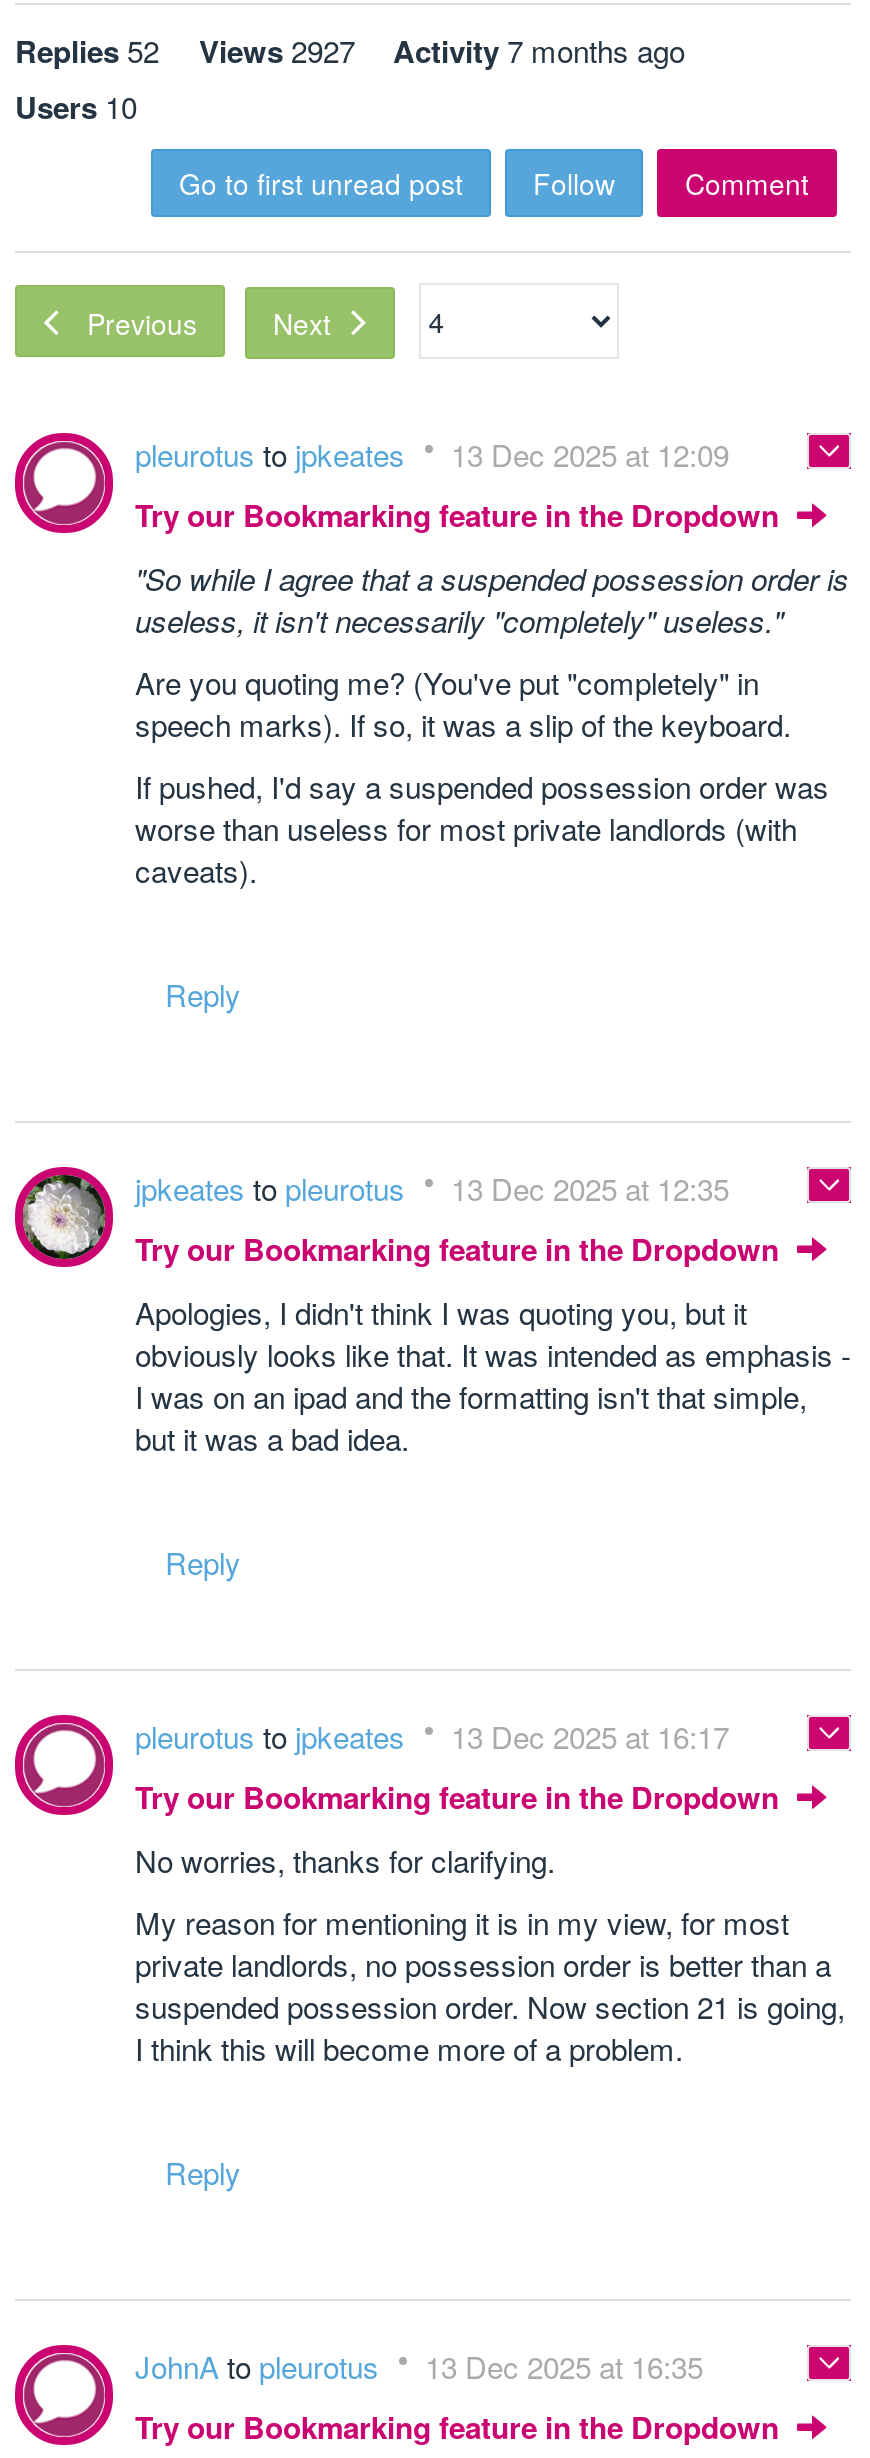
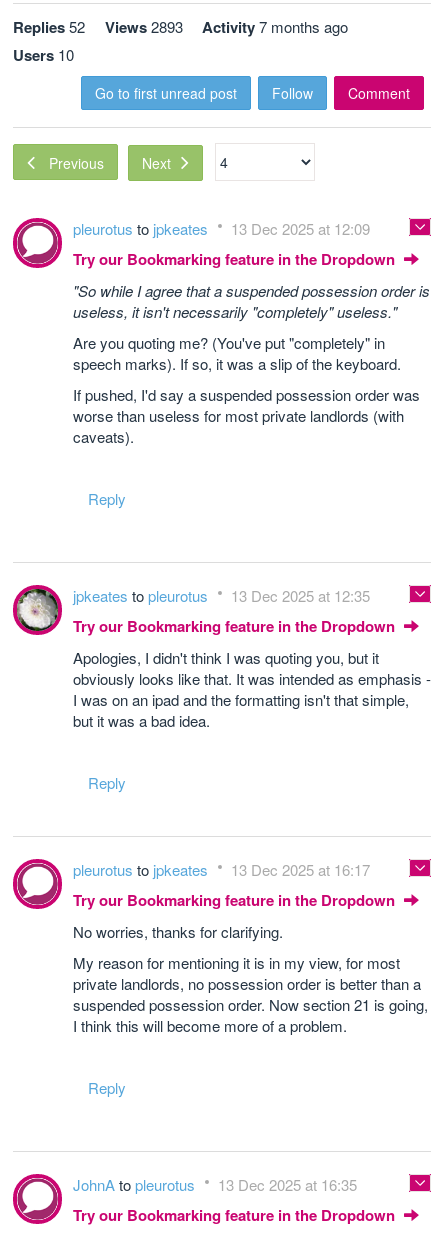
[15,29,685,73] Replies 52 Views 2927 Activity 7 months ago -> [13,16,348,38] Replies 52 Views 2893 Activity 7 months ago

